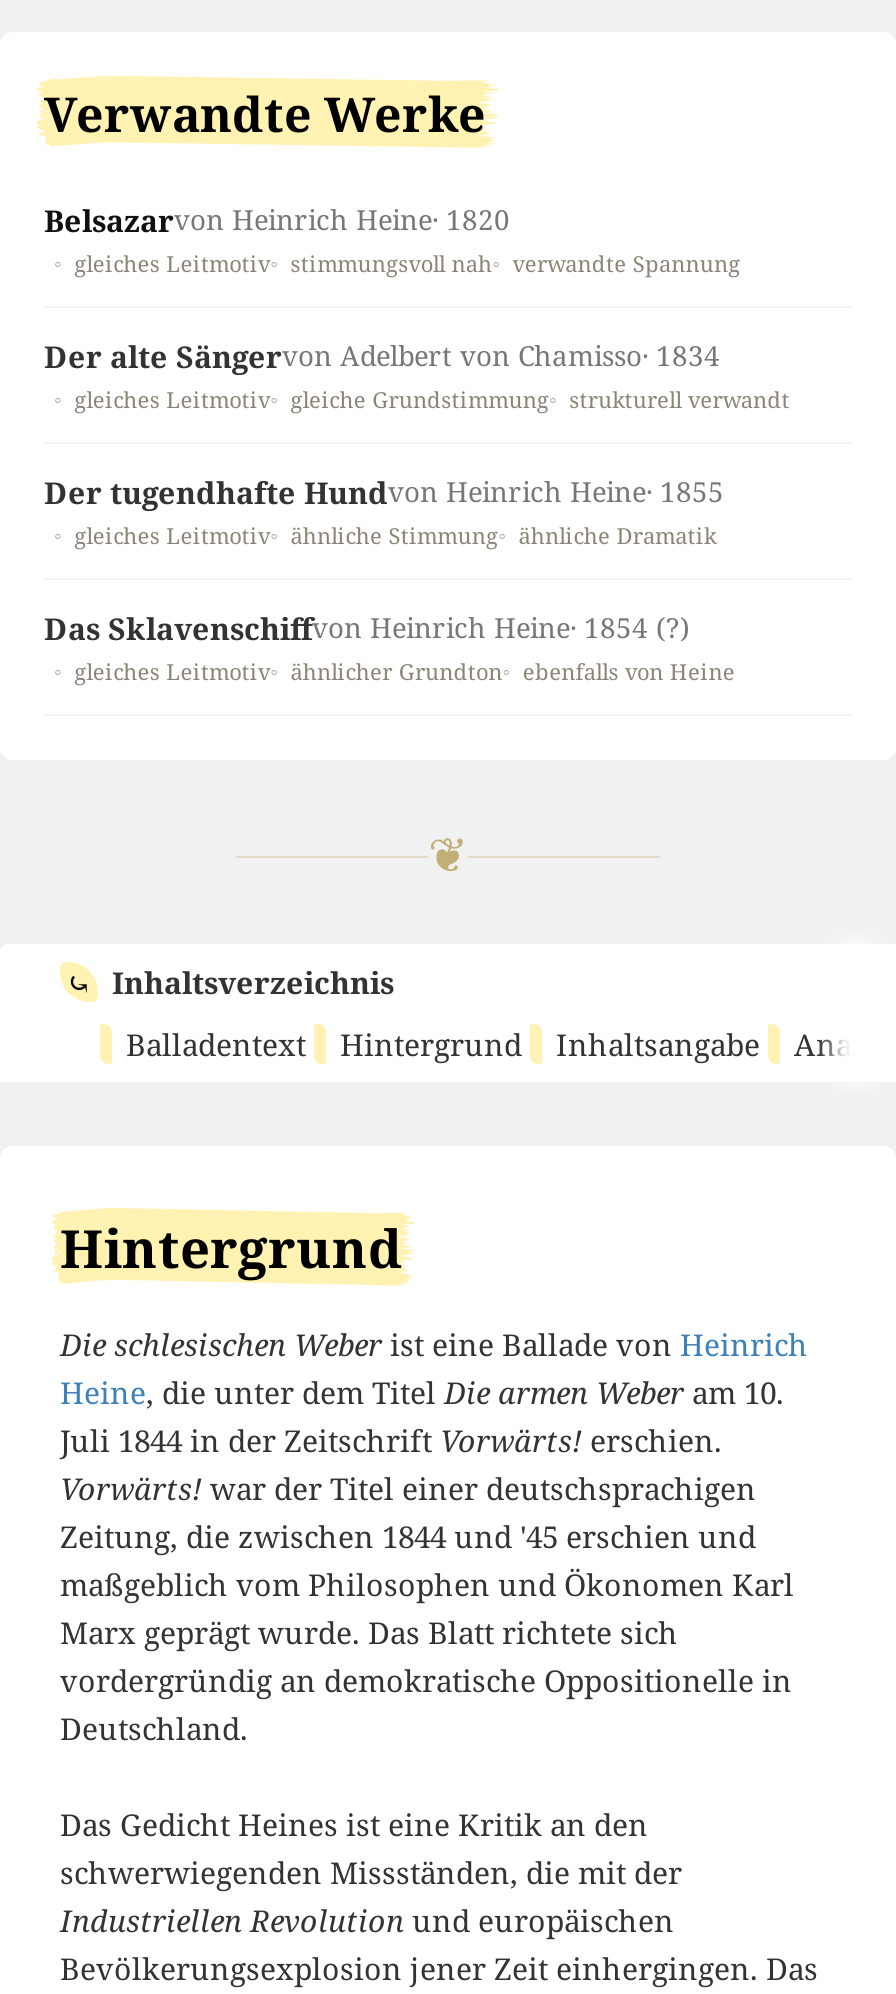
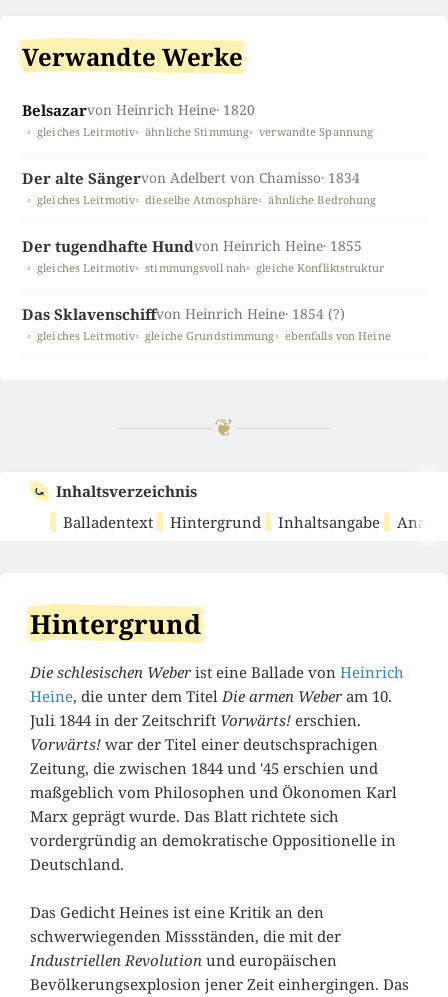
moved [290,247,492,277] -> [145,260,246,275]: stimmungsvoll nah
moved [290,383,549,413] -> [145,328,274,343]: gleiche Grundstimmung
[569,383,790,413] strukturell verwandt -> [145,192,376,207] dieselbe Atmosphäre | ähnliche Bedrohung
moved [290,519,498,549] -> [145,124,249,139]: ähnliche Stimmung
[518,519,716,549] ähnliche Dramatik -> [256,260,384,275] gleiche Konfliktstruktur
[290,655,502,685] ähnlicher Grundton -> none

